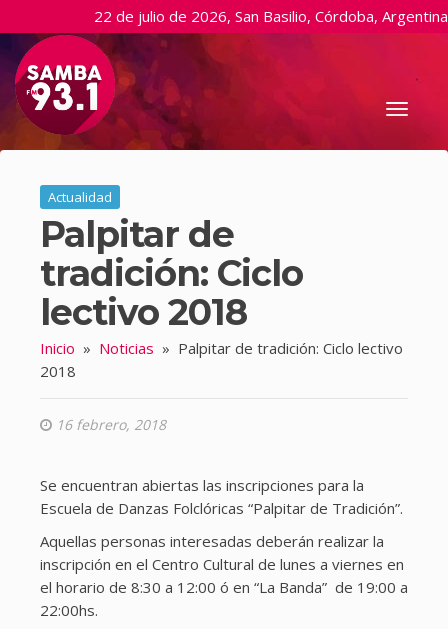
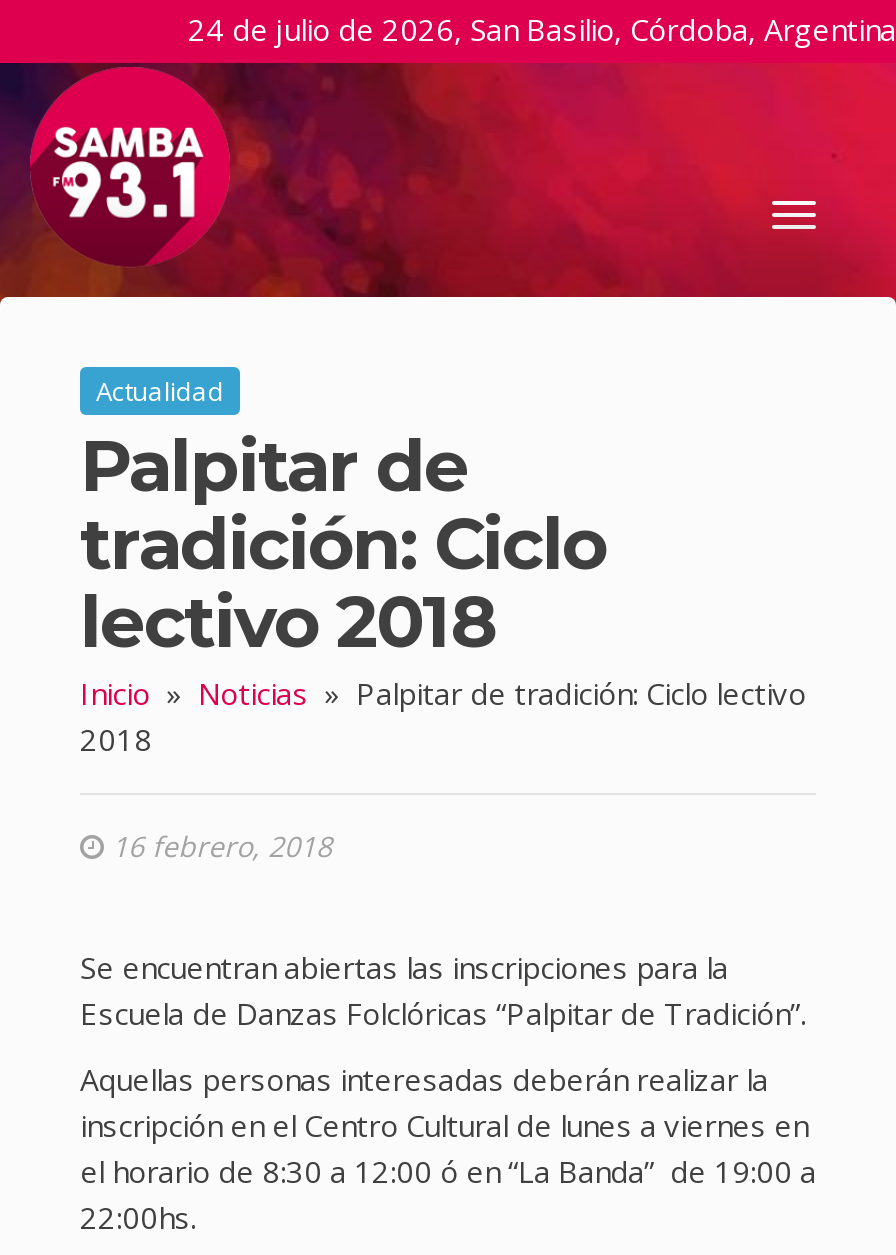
[94,6,448,26] 22 de julio de 2026, San Basilio, Córdoba, Argentina -> [188,9,896,49] 24 de julio de 2026, San Basilio, Córdoba, Argentina

